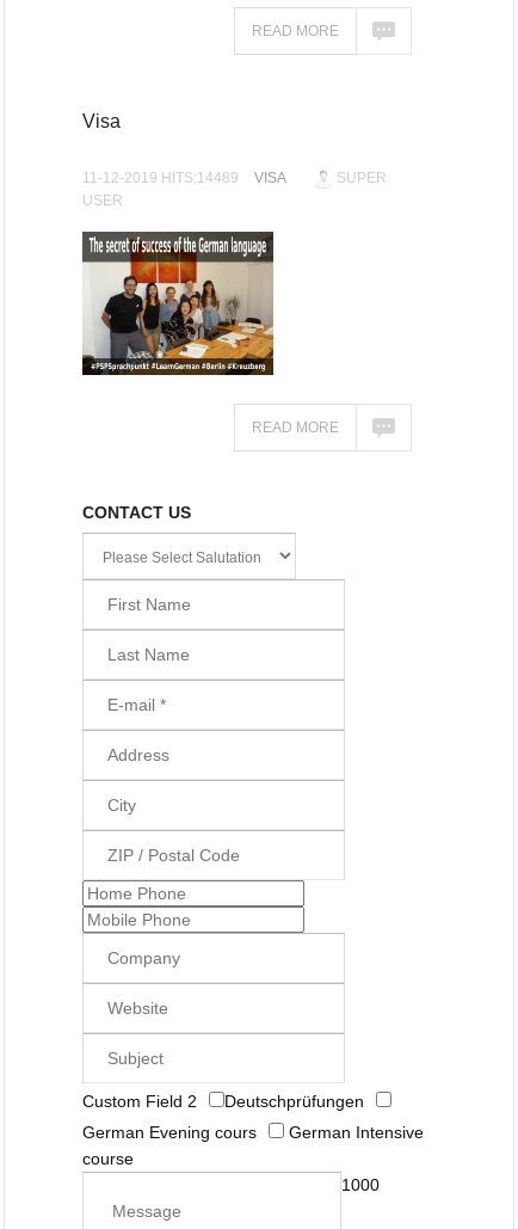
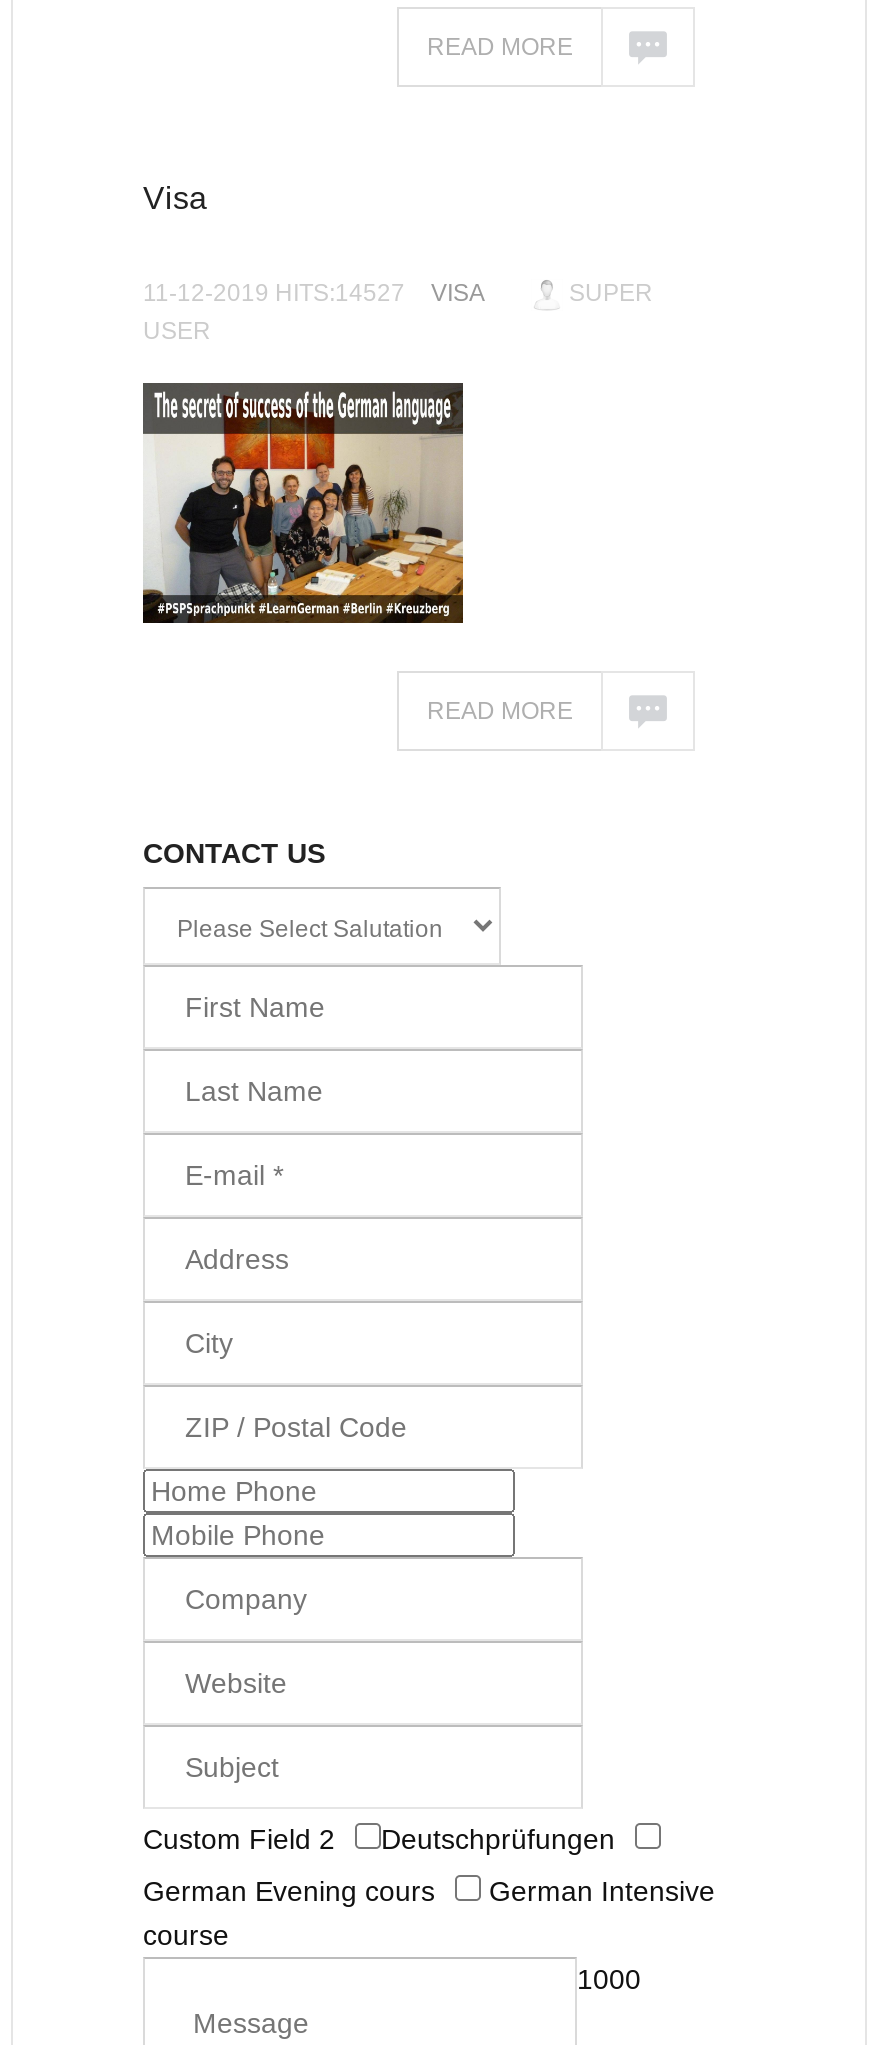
[82,170,286,186] 11-12-2019 HITS:14489 VISA -> [143,279,485,307] 11-12-2019 HITS:14527 VISA

